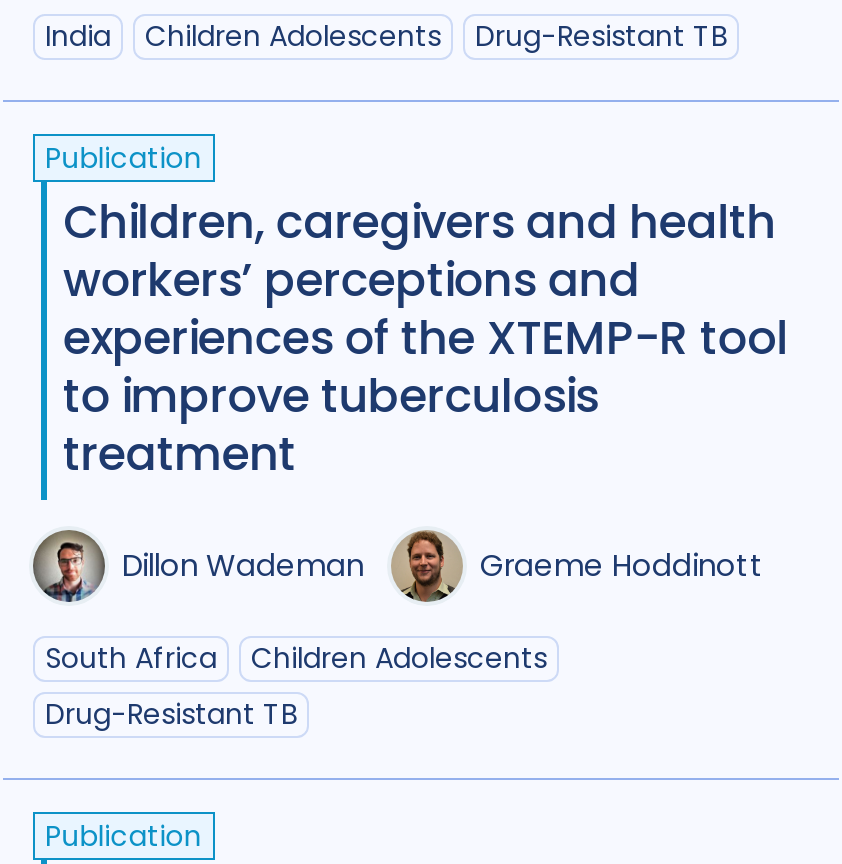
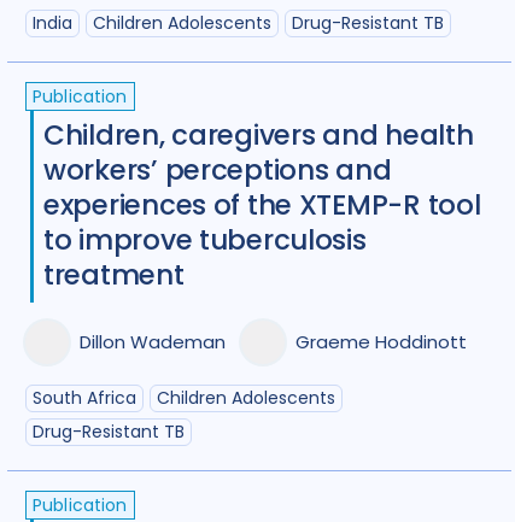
[31,528,107,604] [image] -> none
[389,528,465,604] [image] -> none

